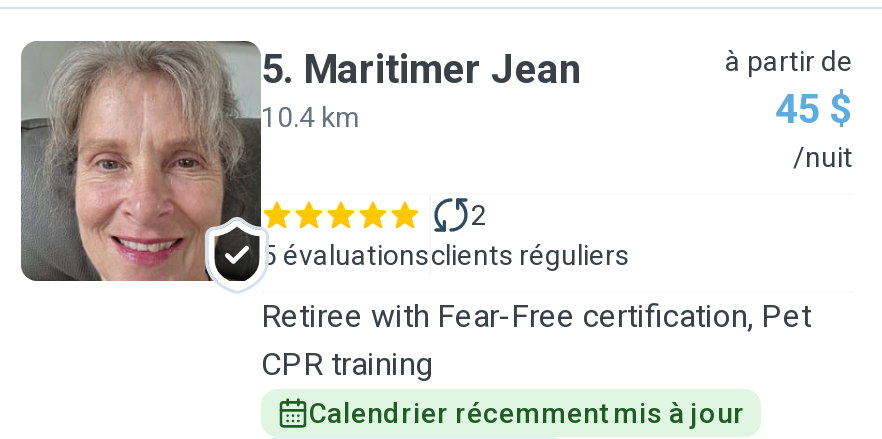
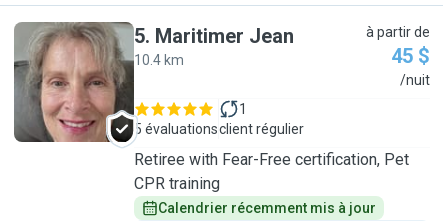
[431,199,629,271] 2 | clients réguliers -> [219,101,304,137] 1 | client régulier

